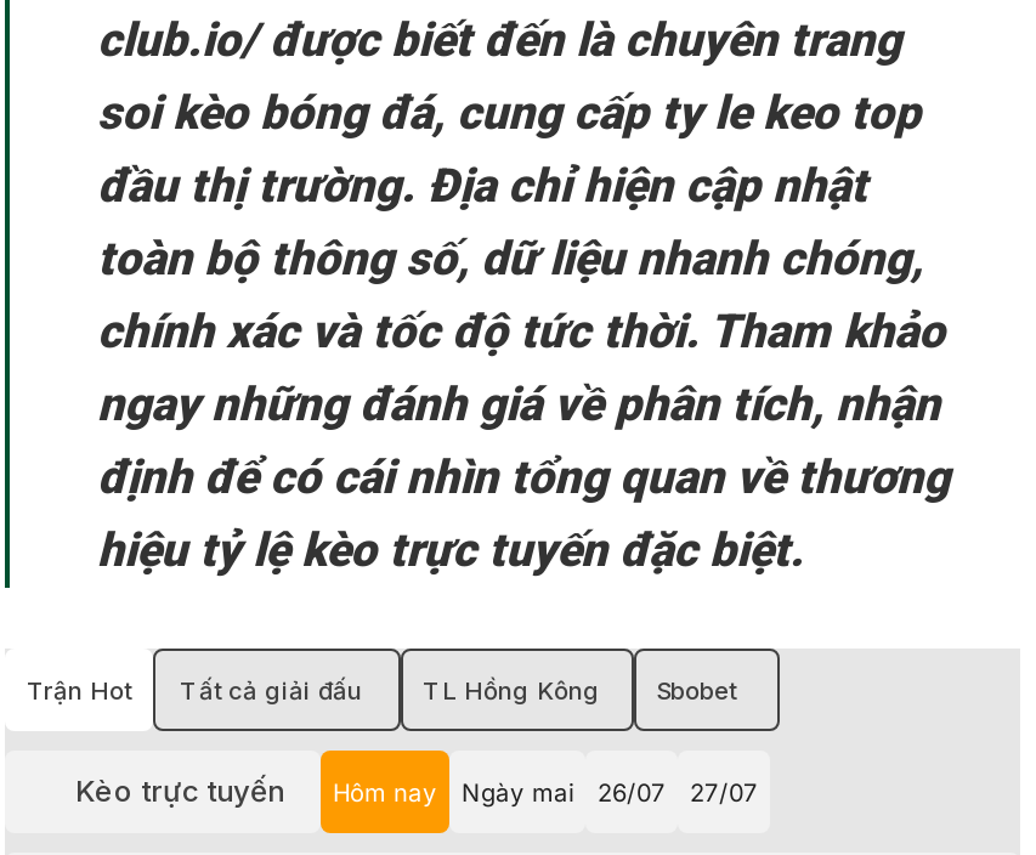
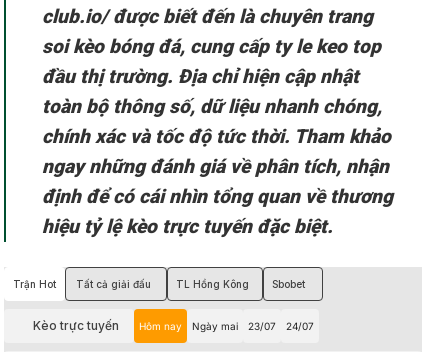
[598,778,758,807] 26/07 | 27/07 -> [248,320,314,332] 23/07 | 24/07

